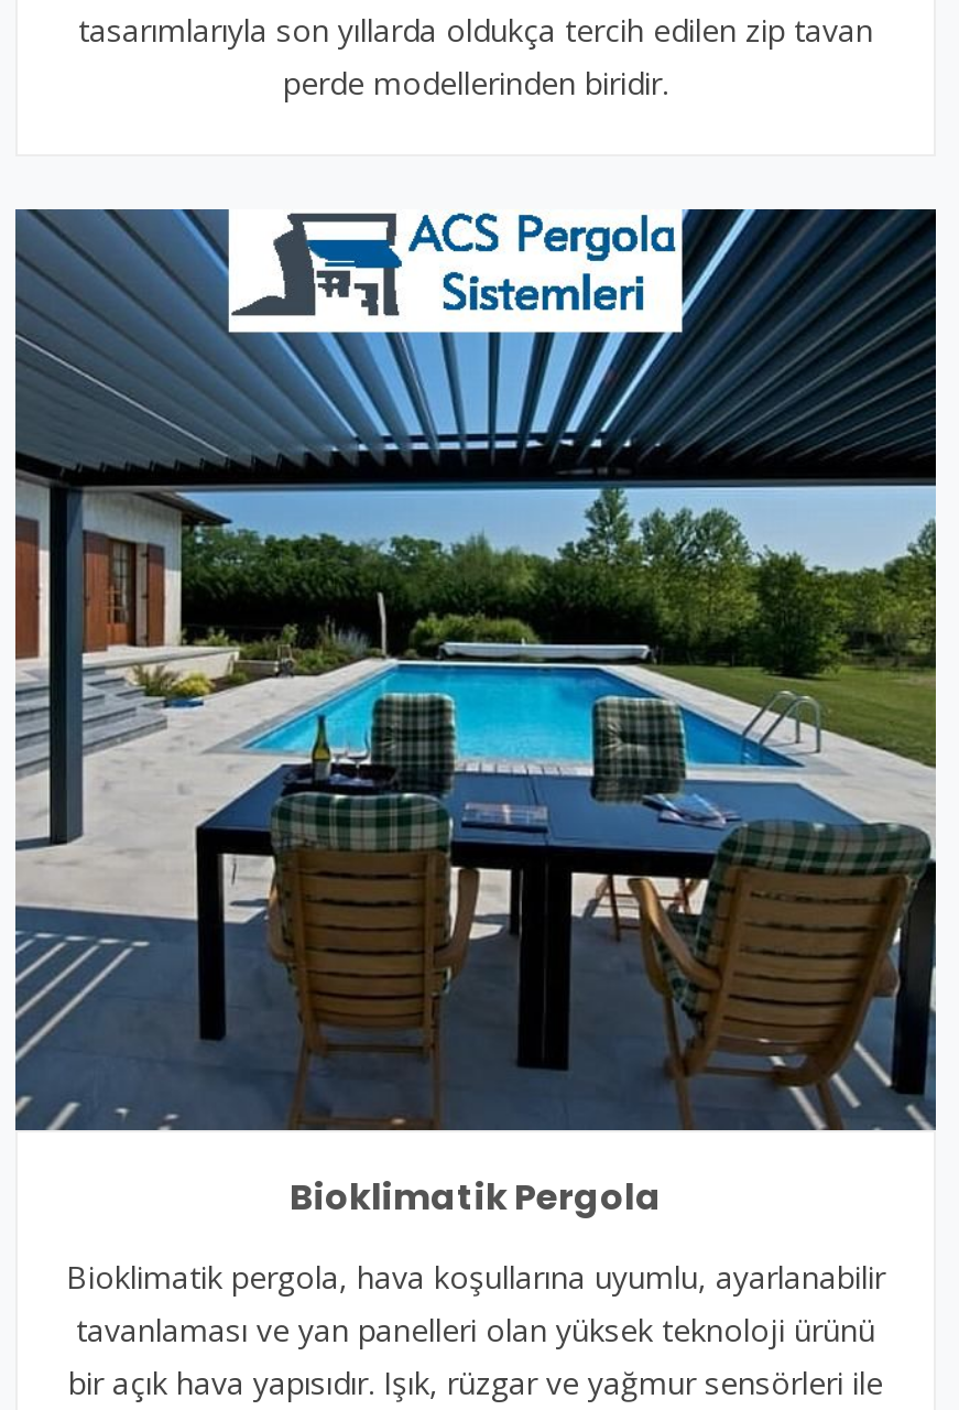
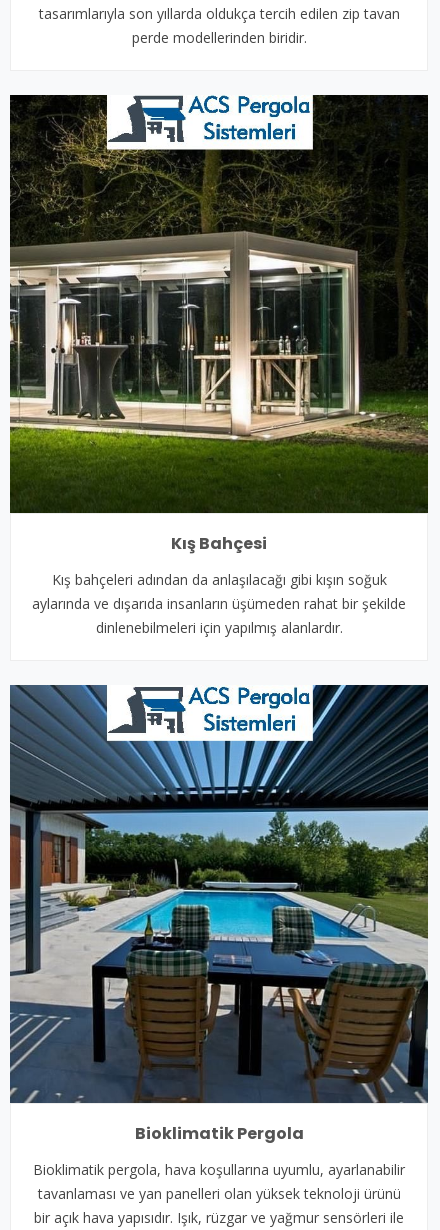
none -> [9,94,429,637] [image] | Kış Bahçesi | Kış bahçeleri adından da anlaşılacağı gibi kışın soğuk | aylarında ve dışarıda insanların üşümeden rahat bir şekilde | dinlenebilmeleri için yapılmış alanlardır.

